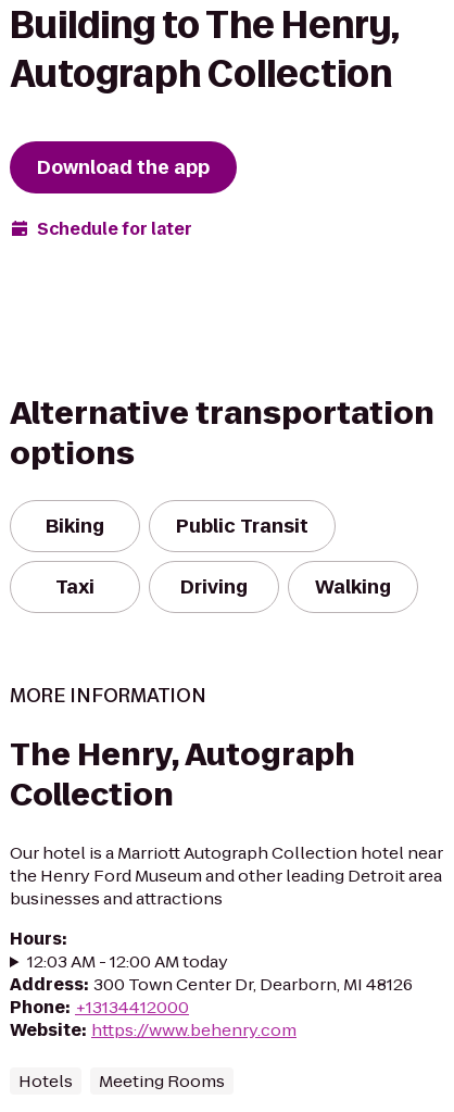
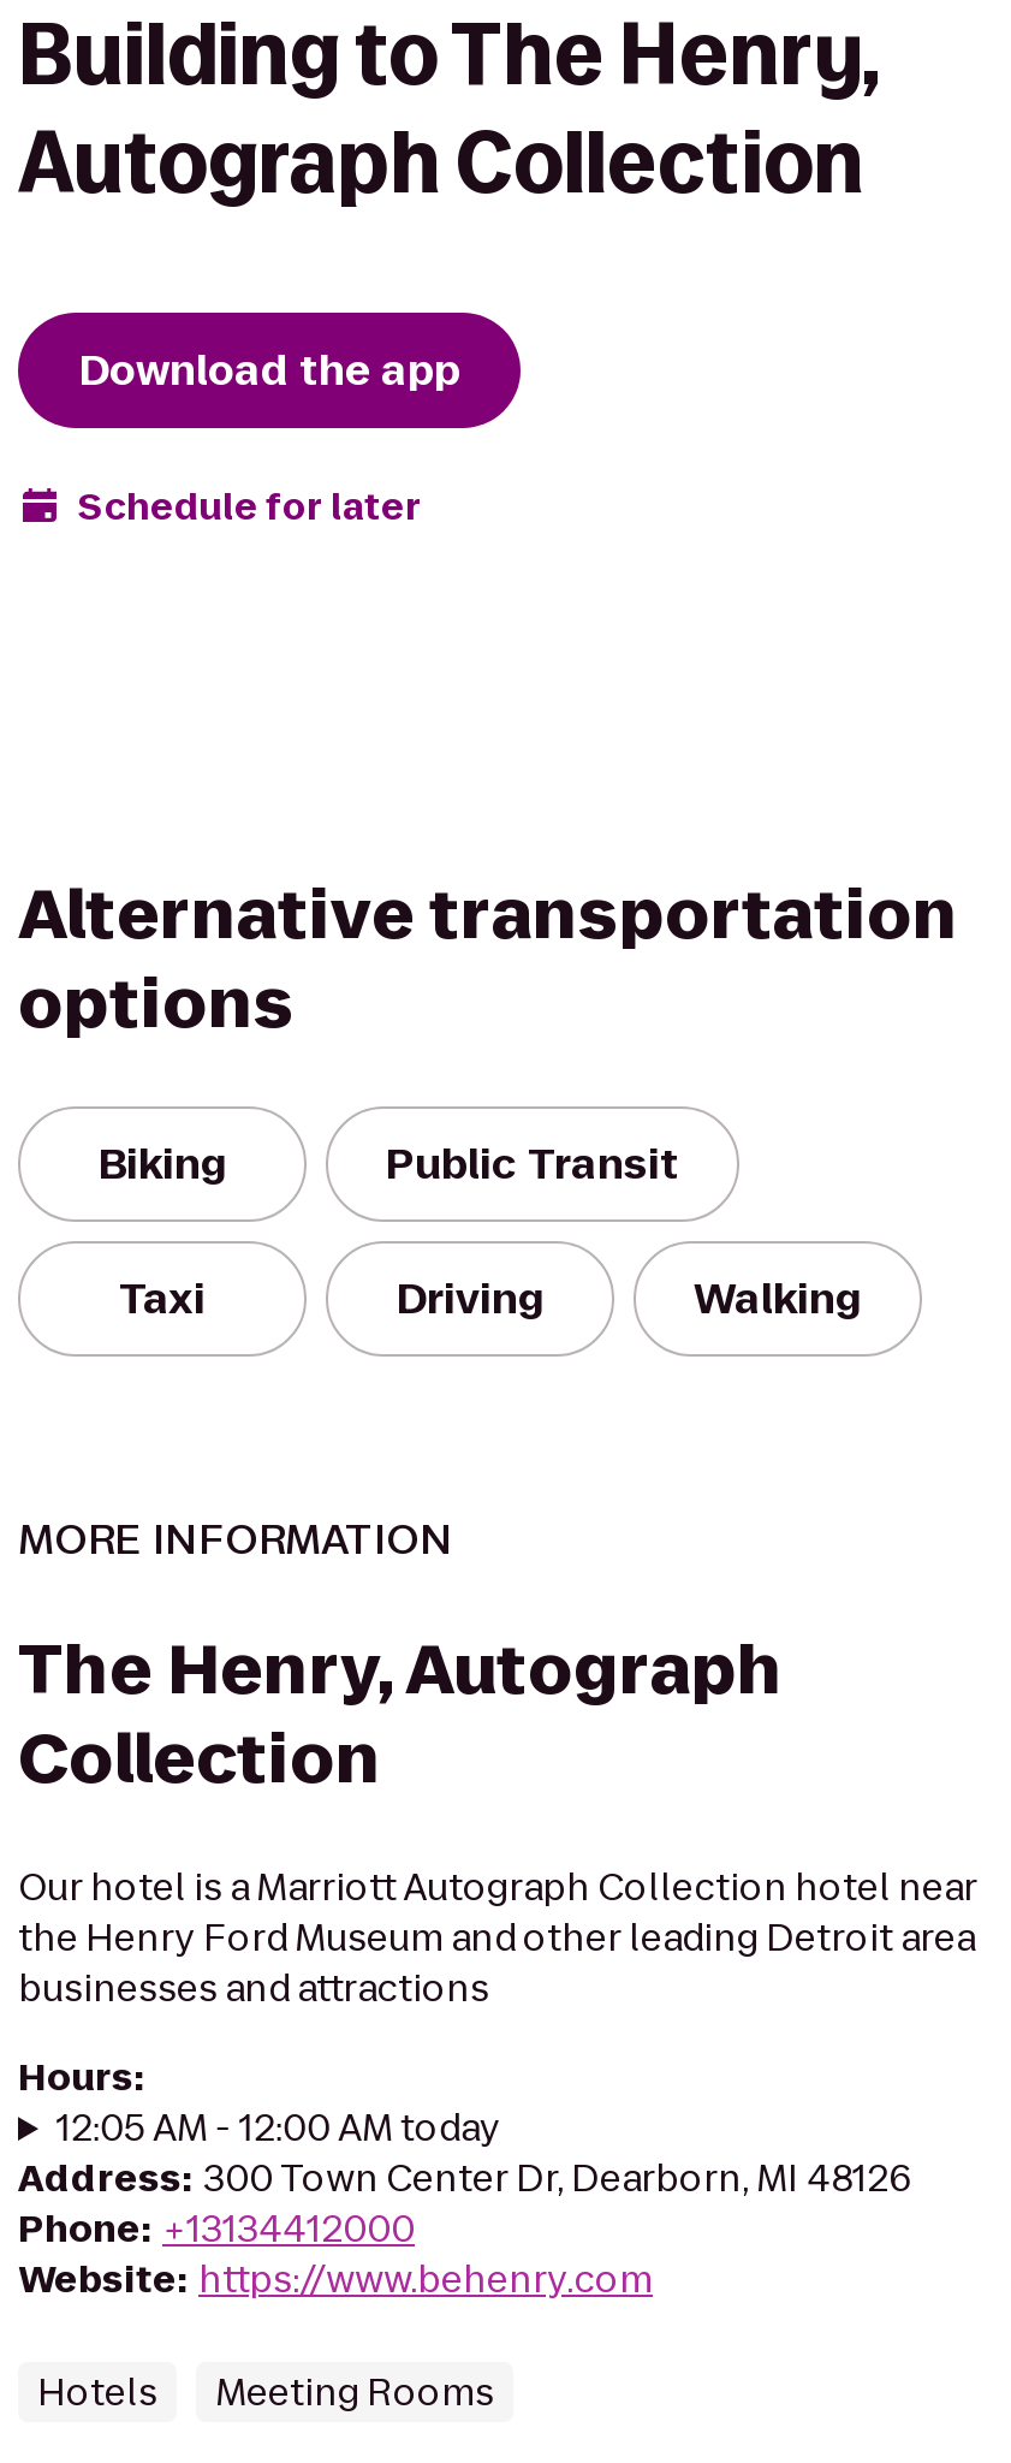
[27,950,228,973] 12:03 AM - 12:00 AM today -> [56,2102,501,2153] 12:05 AM - 12:00 AM today

